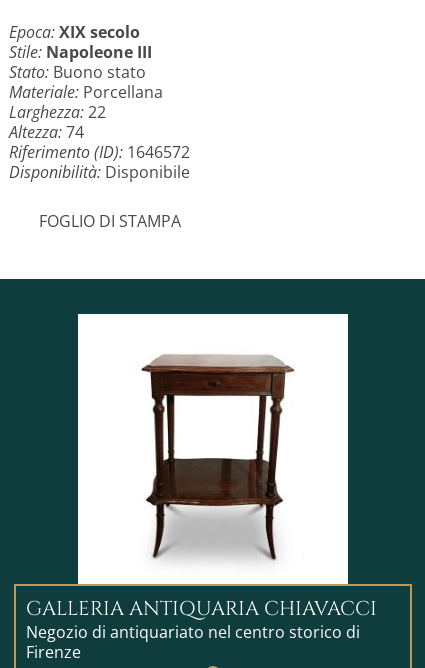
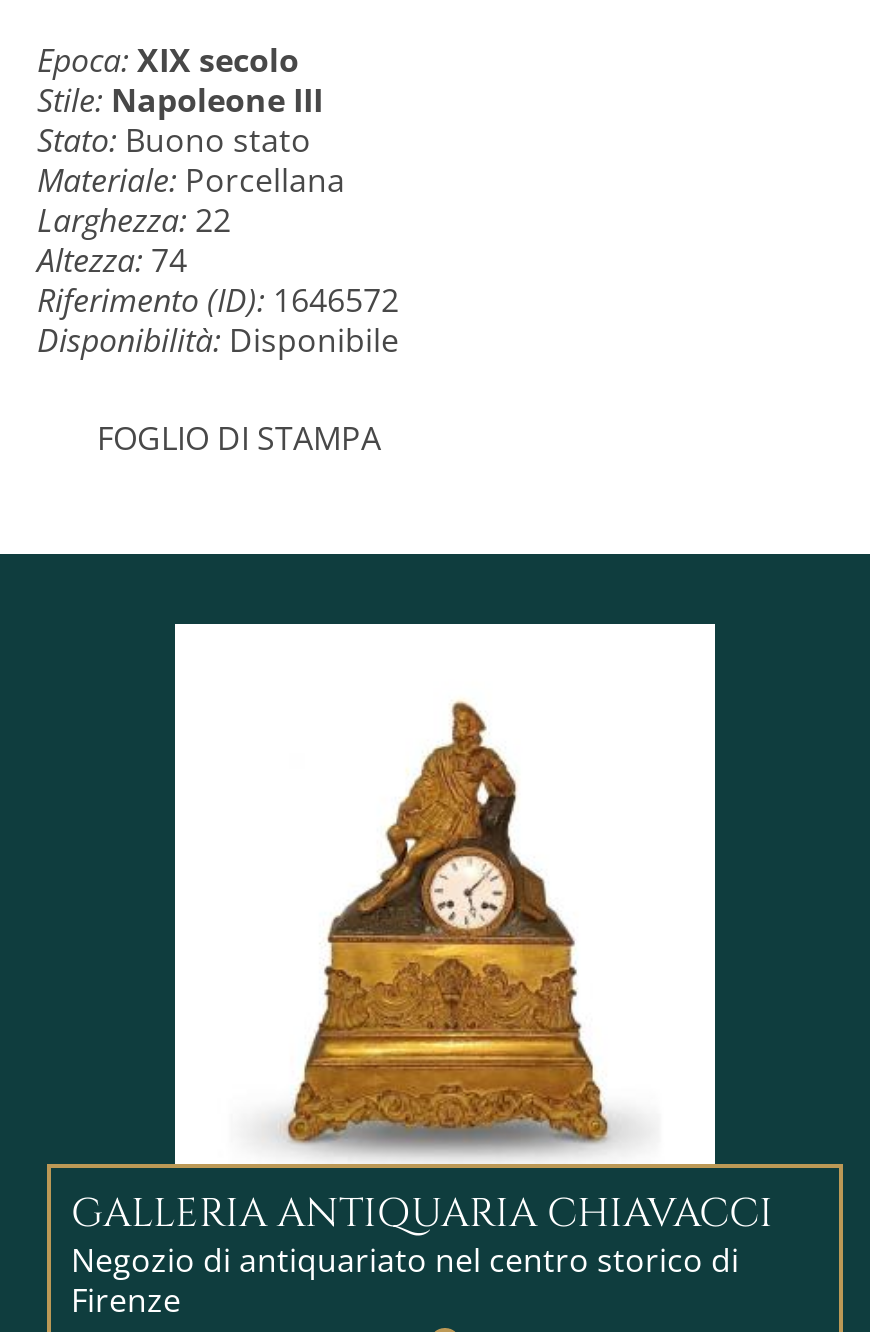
[127,353,304,580] [image] -> [271,700,629,1158] [image]

